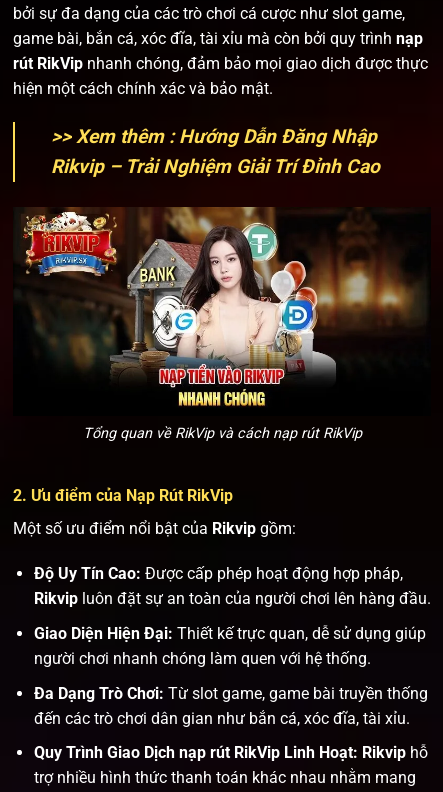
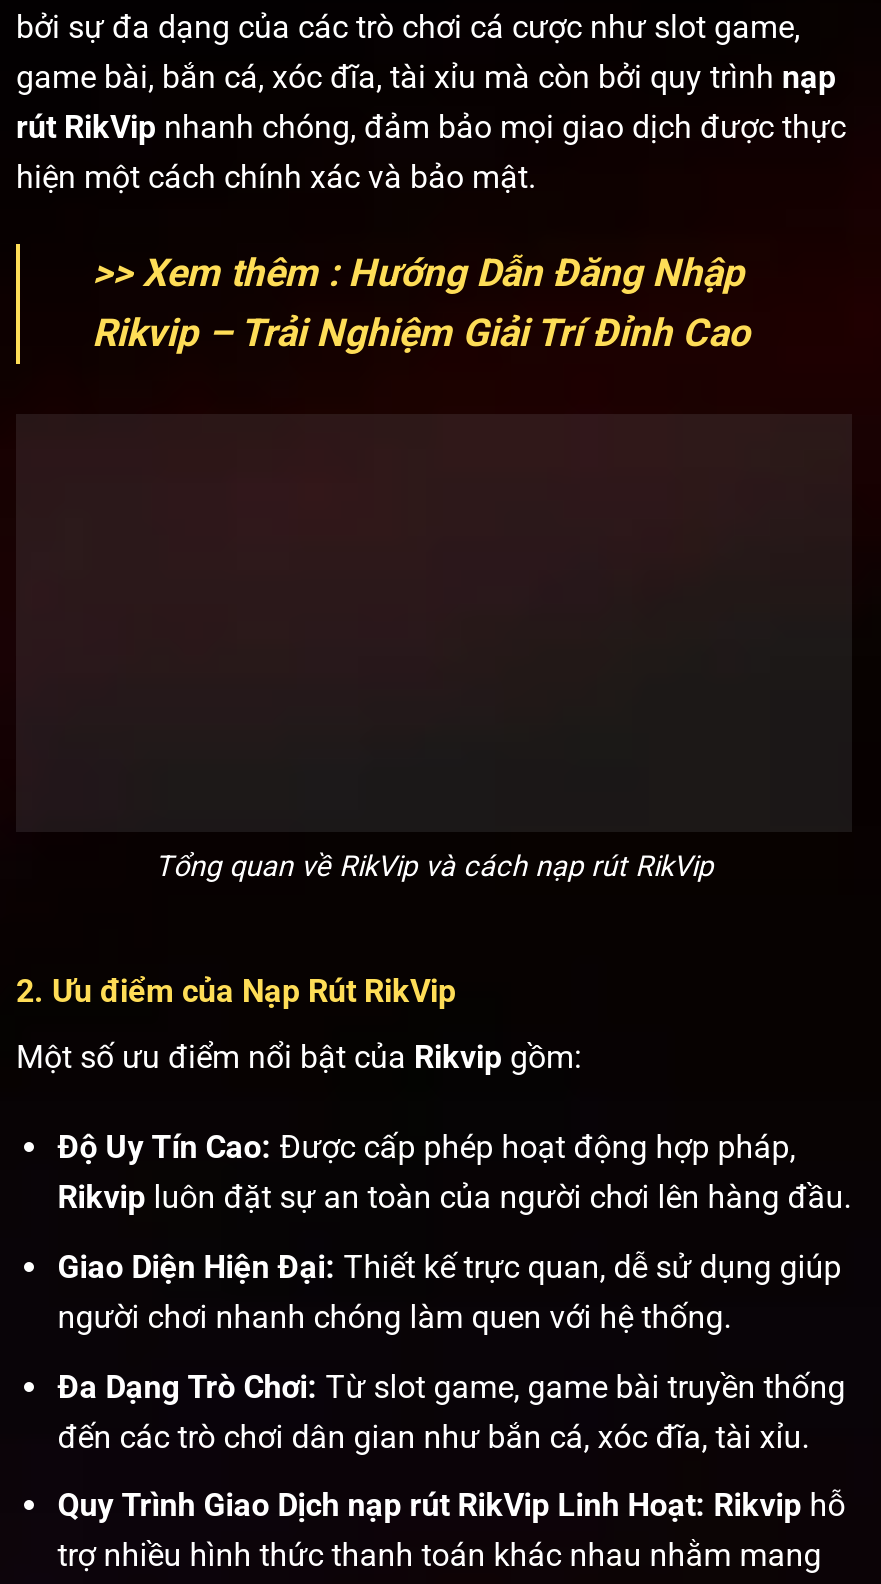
[14,206,430,414] [image] -> none

